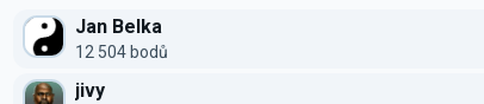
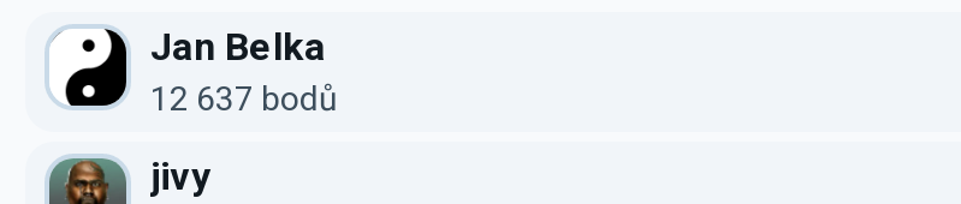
[75,42,168,61] 12 504 bodů -> [150,79,338,117] 12 637 bodů

